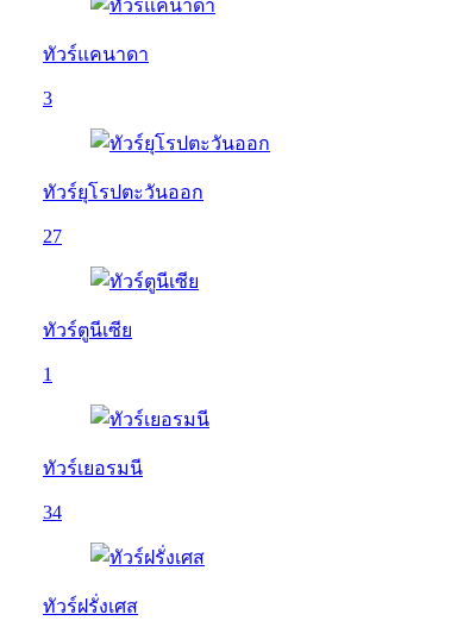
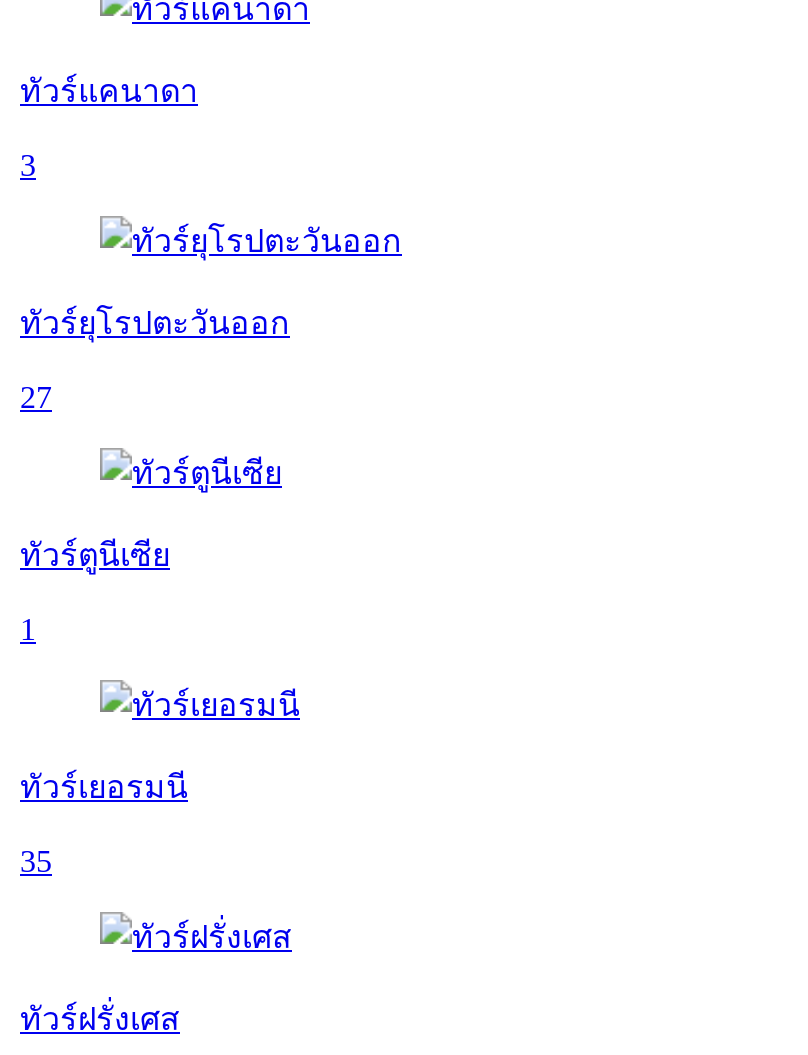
[43,502,62,522] 34 -> [20,844,52,878] 35

